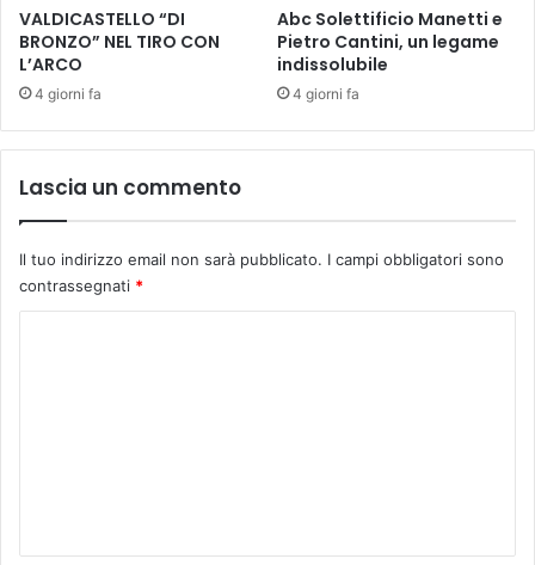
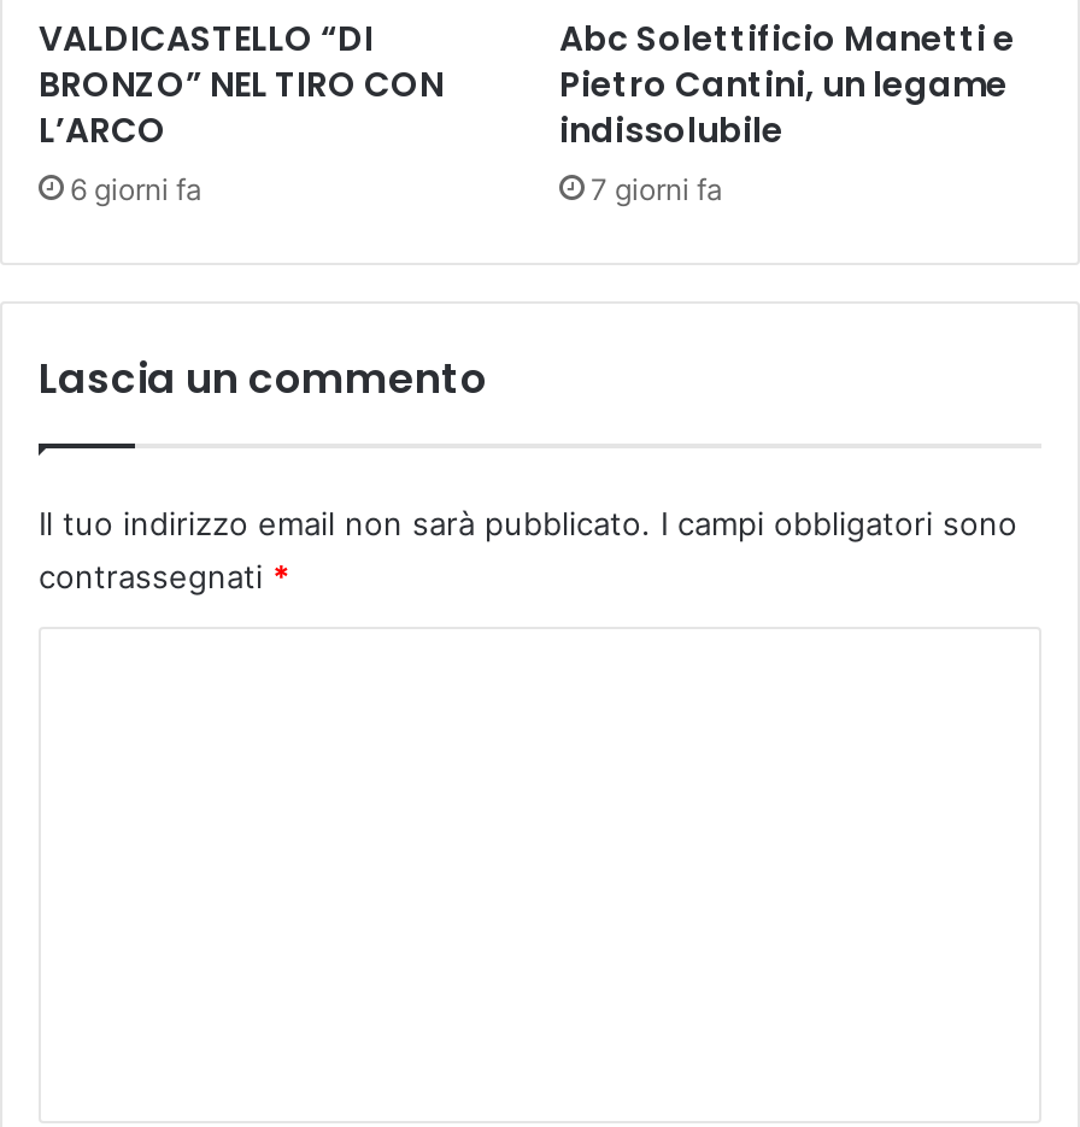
[35,85,102,103] 4 giorni fa -> [70,172,202,208] 6 giorni fa
[293,85,359,103] 4 giorni fa -> [591,172,723,208] 7 giorni fa

